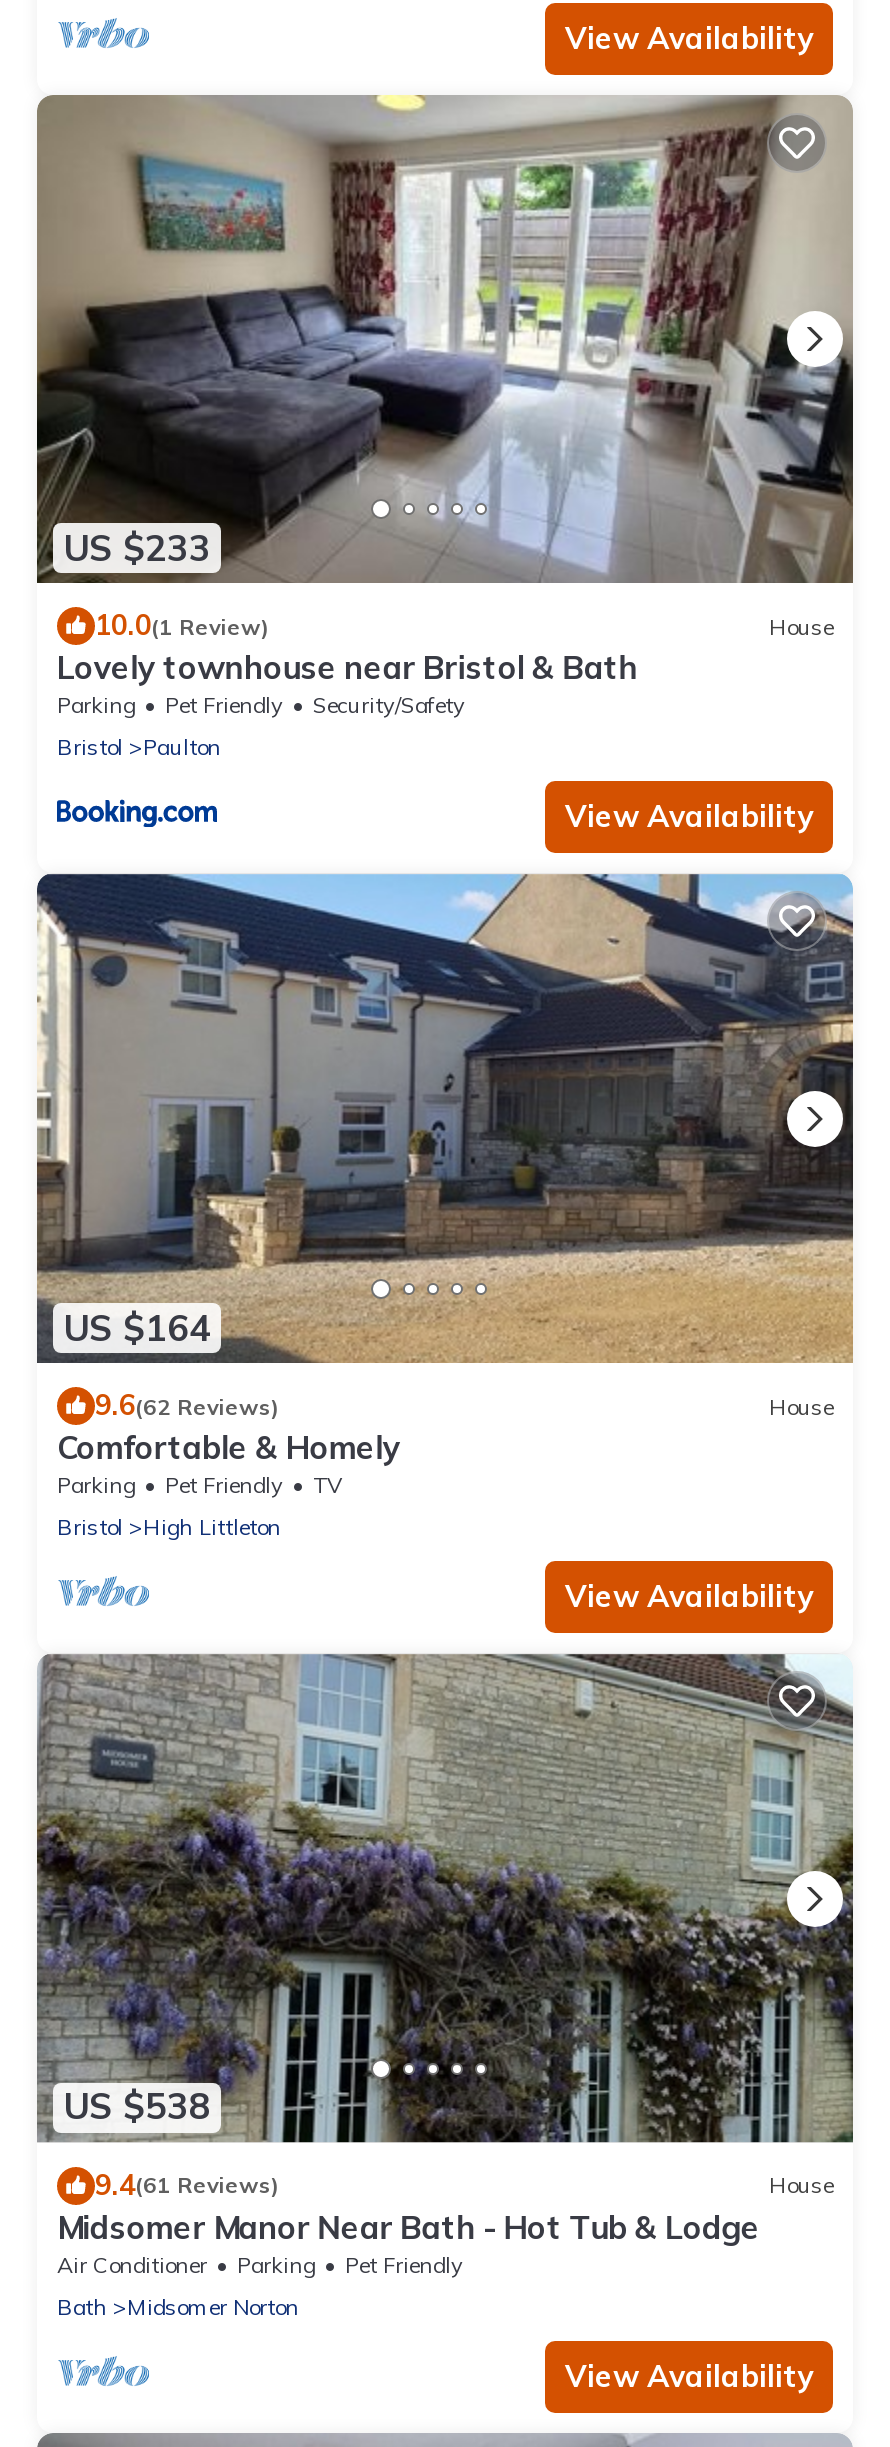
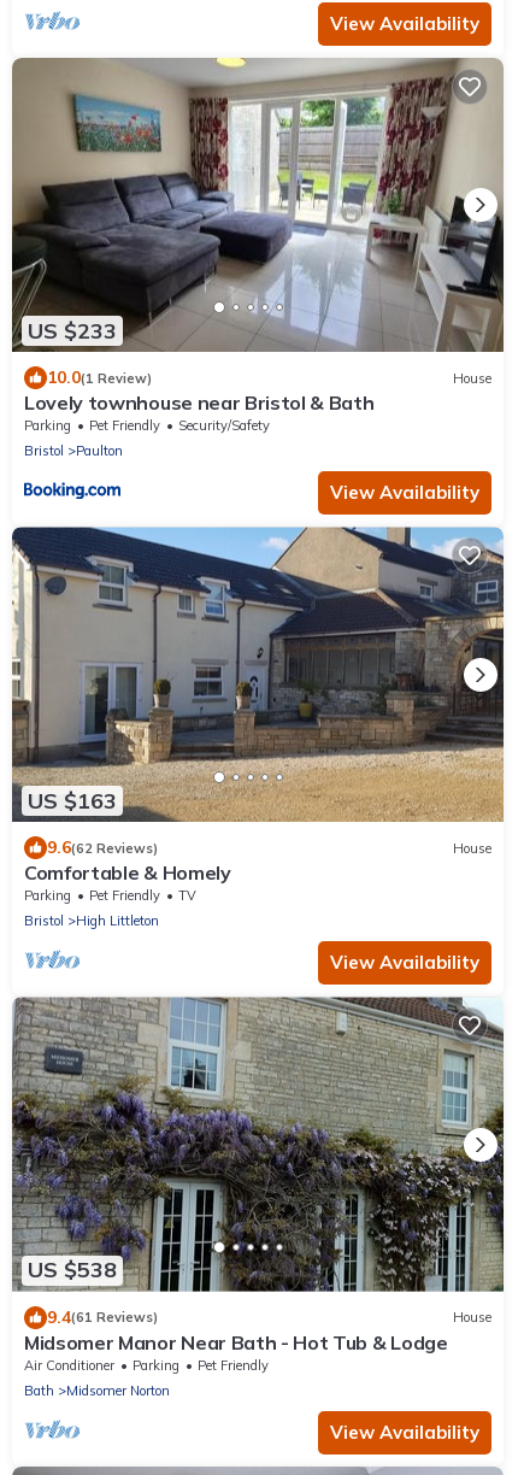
[63,1304,211,1350] US $164 -> [28,787,117,814] US $163

